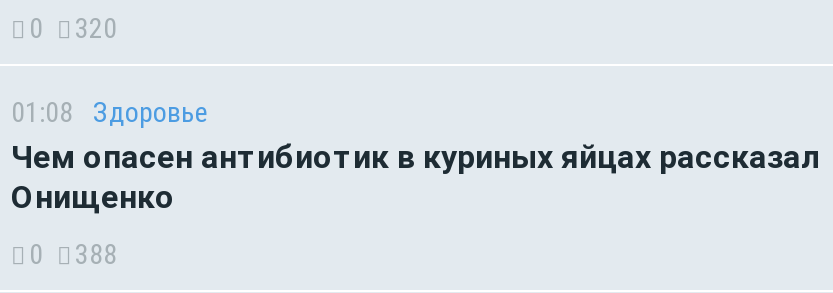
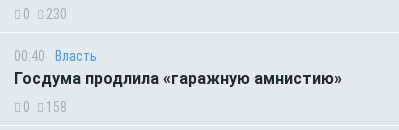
[29,13,117,45] 0 320 -> [23,6,67,22] 0 230
[11,97,819,217] 01:08 | Здоровье | Чем опасен антибиотик в куриных яйцах рассказал | Онищенко -> [14,48,342,88] 00:40 | Власть | Госдума продлила «гаражную амнистию»
[29,239,117,271] 0 388 -> [23,99,67,115] 0 158

